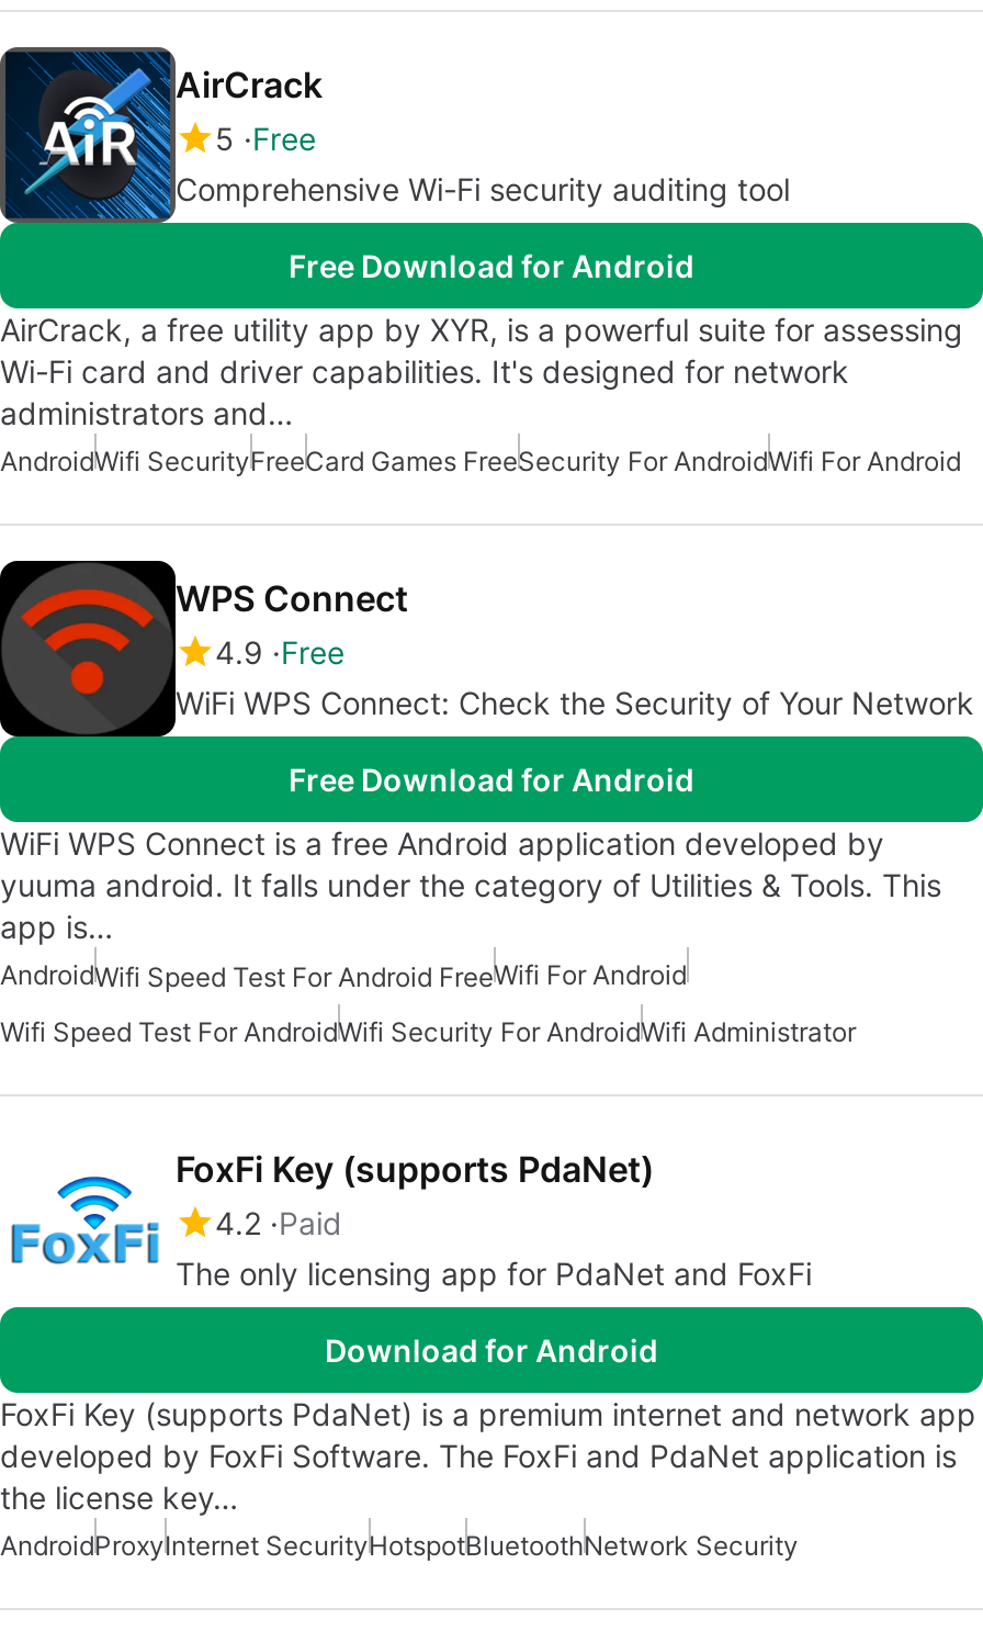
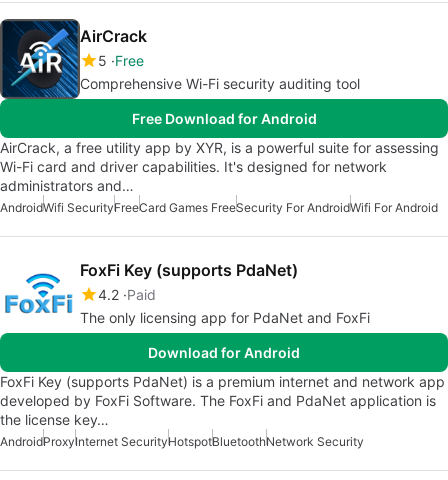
[0,559,974,1049] [image] | WPS Connect | 4.9 Free | WiFi WPS Connect: Check the Security of Your Network | Free Download for Android | WiFi WPS Connect is a free Android application developed by | yuuma android. It falls under the category of Utilities & Tools. This | app is… | AndroidWifi Speed Test For Android FreeWifi For Android | Wifi Speed Test For AndroidWifi Security For AndroidWifi Administrator -> none

